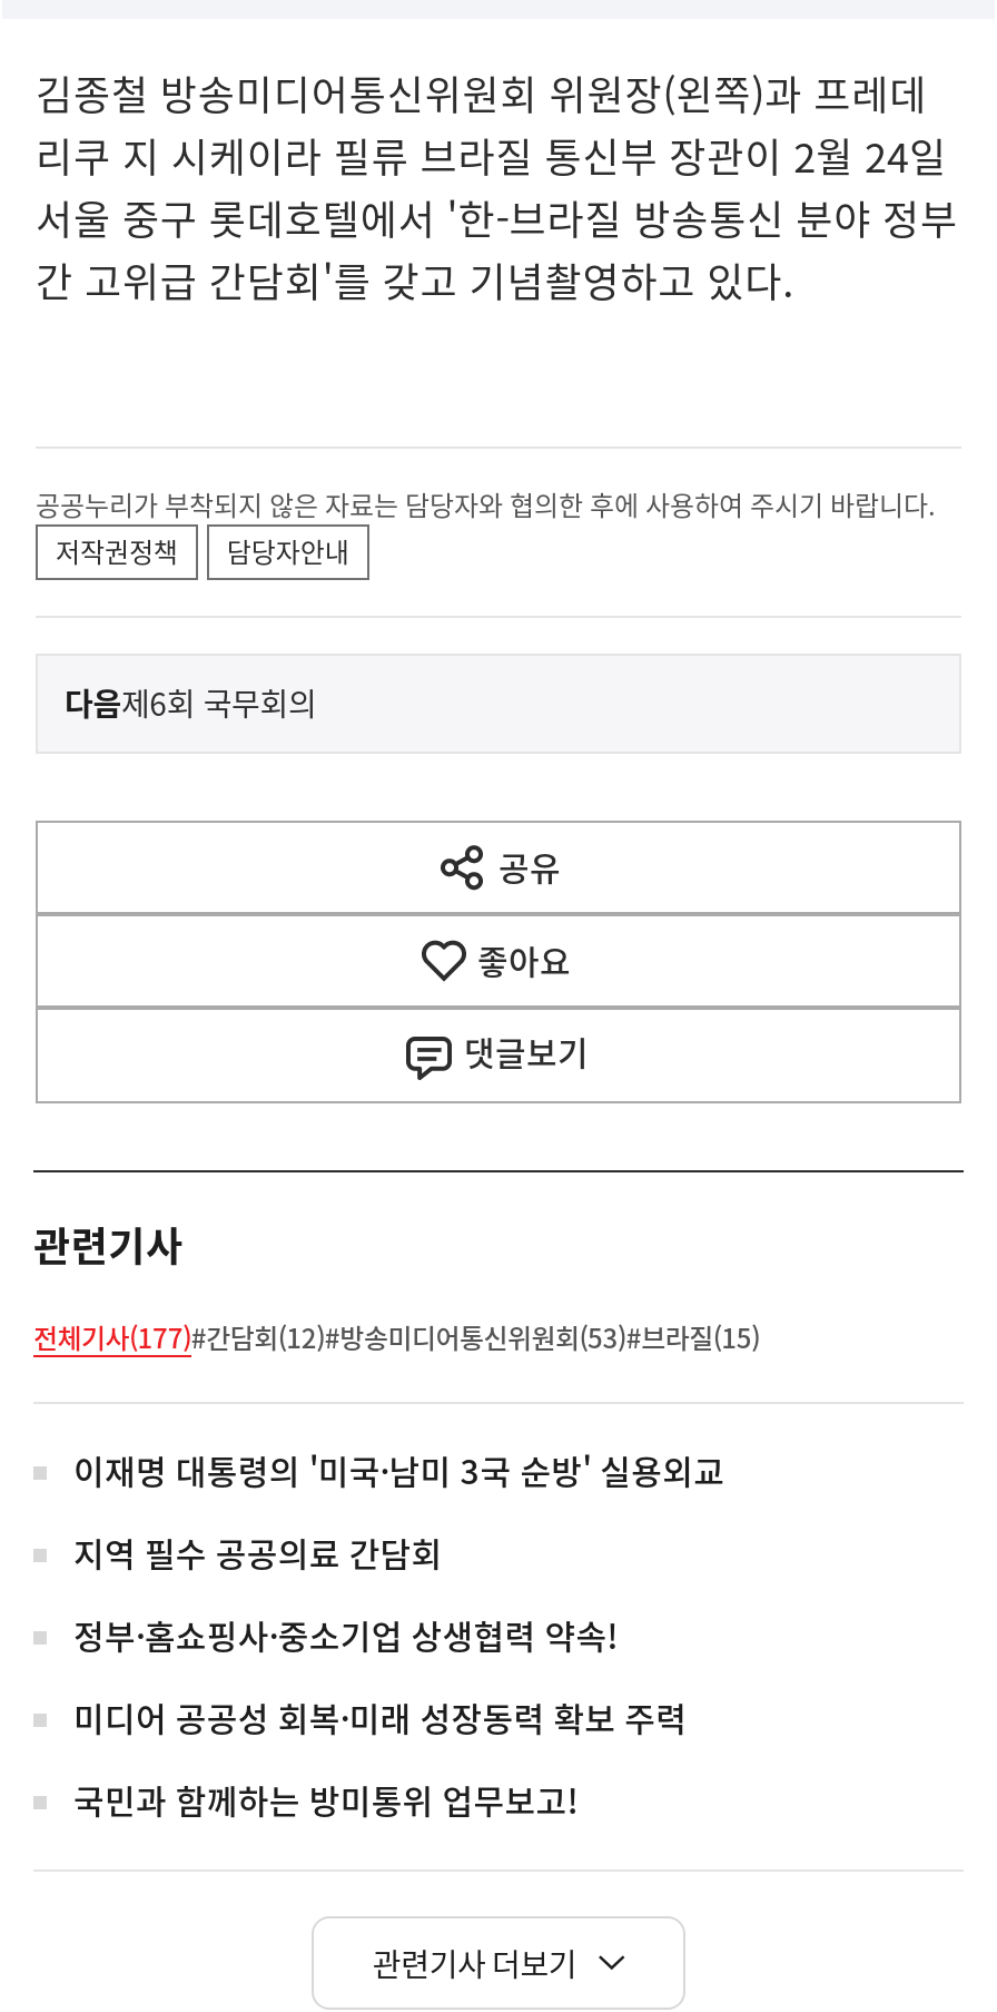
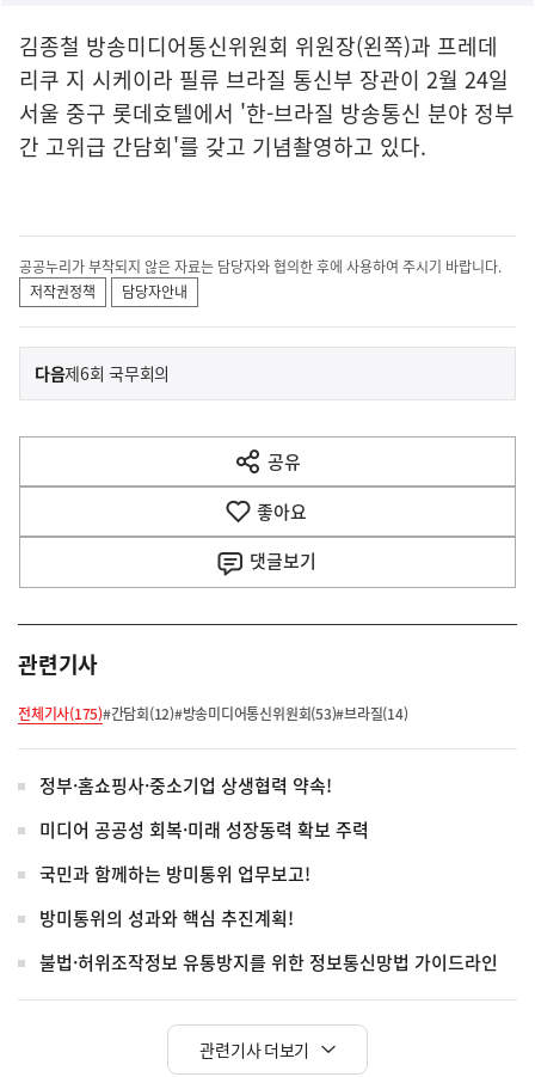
[33,1317,760,1578] 전체기사(177)#간담회(12)#방송미디어통신위원회(53)#브라질(15) | 이재명 대통령의 '미국·남미 3국 순방' 실용외교 | 지역 필수 공공의료 간담회 -> [18,703,408,724] 전체기사(175)#간담회(12)#방송미디어통신위원회(53)#브라질(14)
moved [73,1611,687,1825] -> [39,772,369,887]: 정부·홈쇼핑사·중소기업 상생협력 약속! | 미디어 공공성 회복·미래 성장동력 확보 주력 | 국민과 함께하는 방미통위 업무보고!
none -> [39,905,497,975] 방미통위의 성과와 핵심 추진계획! | 불법·허위조작정보 유통방지를 위한 정보통신망법 가이드라인

